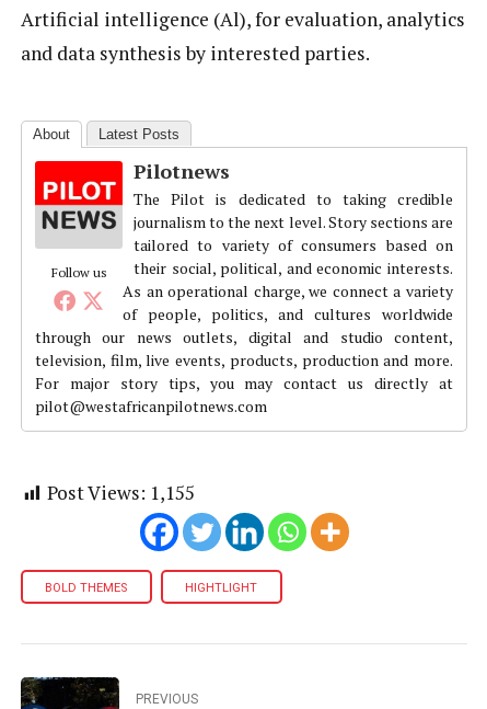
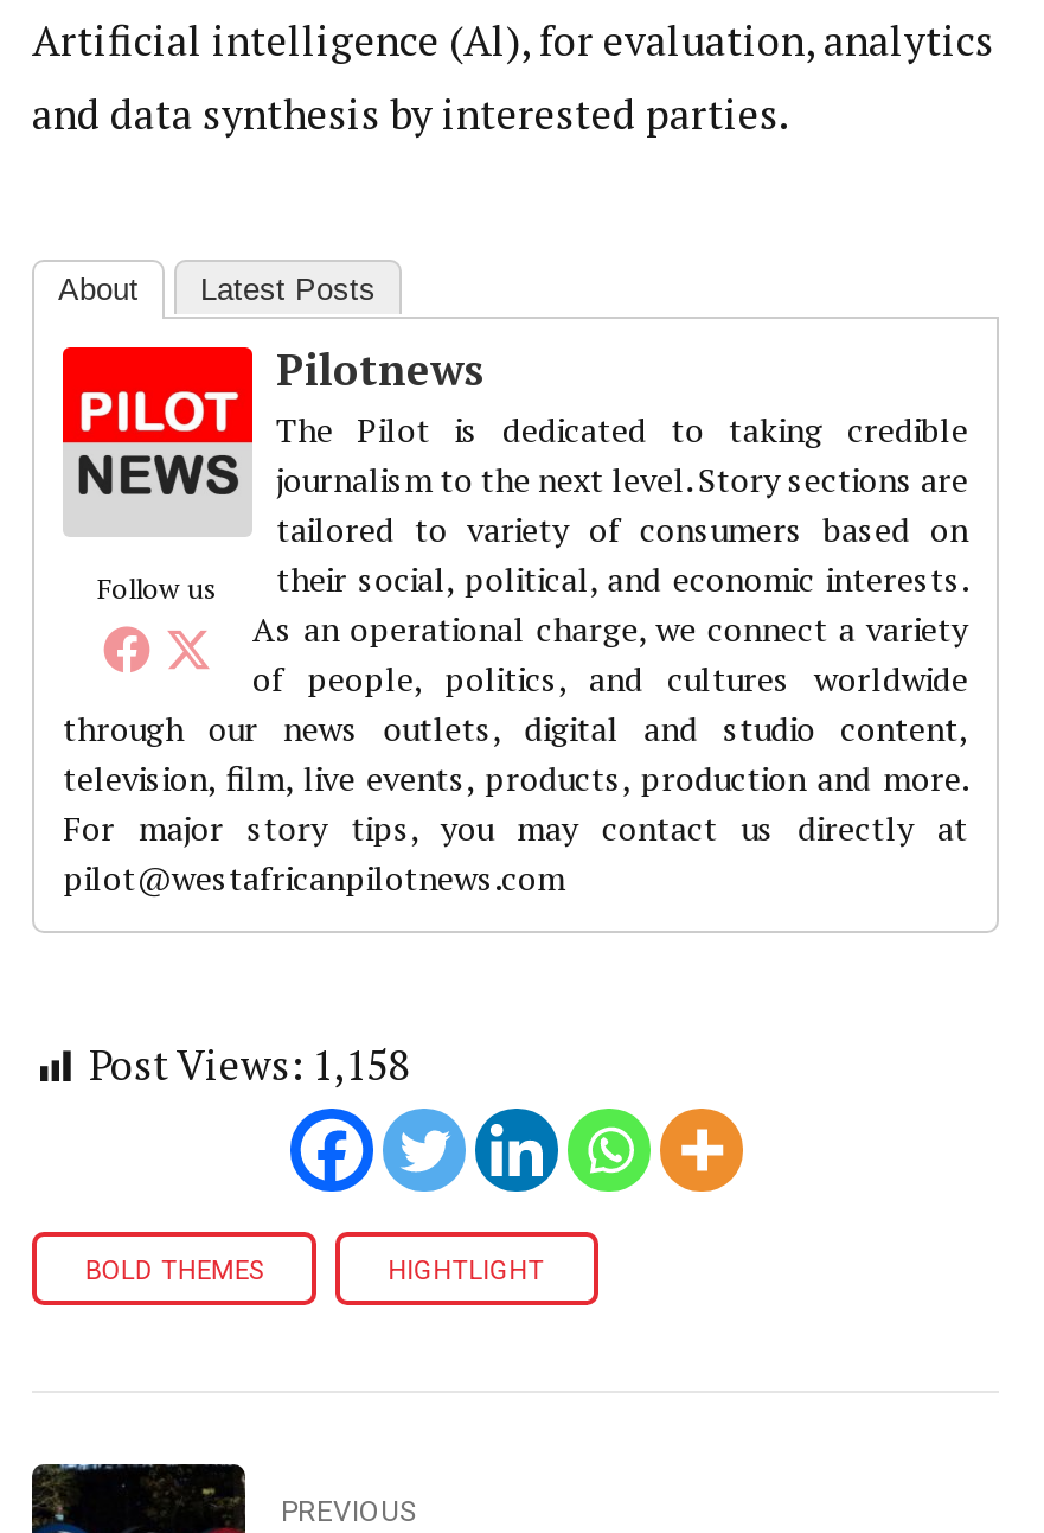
[47,480,195,505] Post Views: 1,155 -> [89,1037,409,1092] Post Views: 1,158

